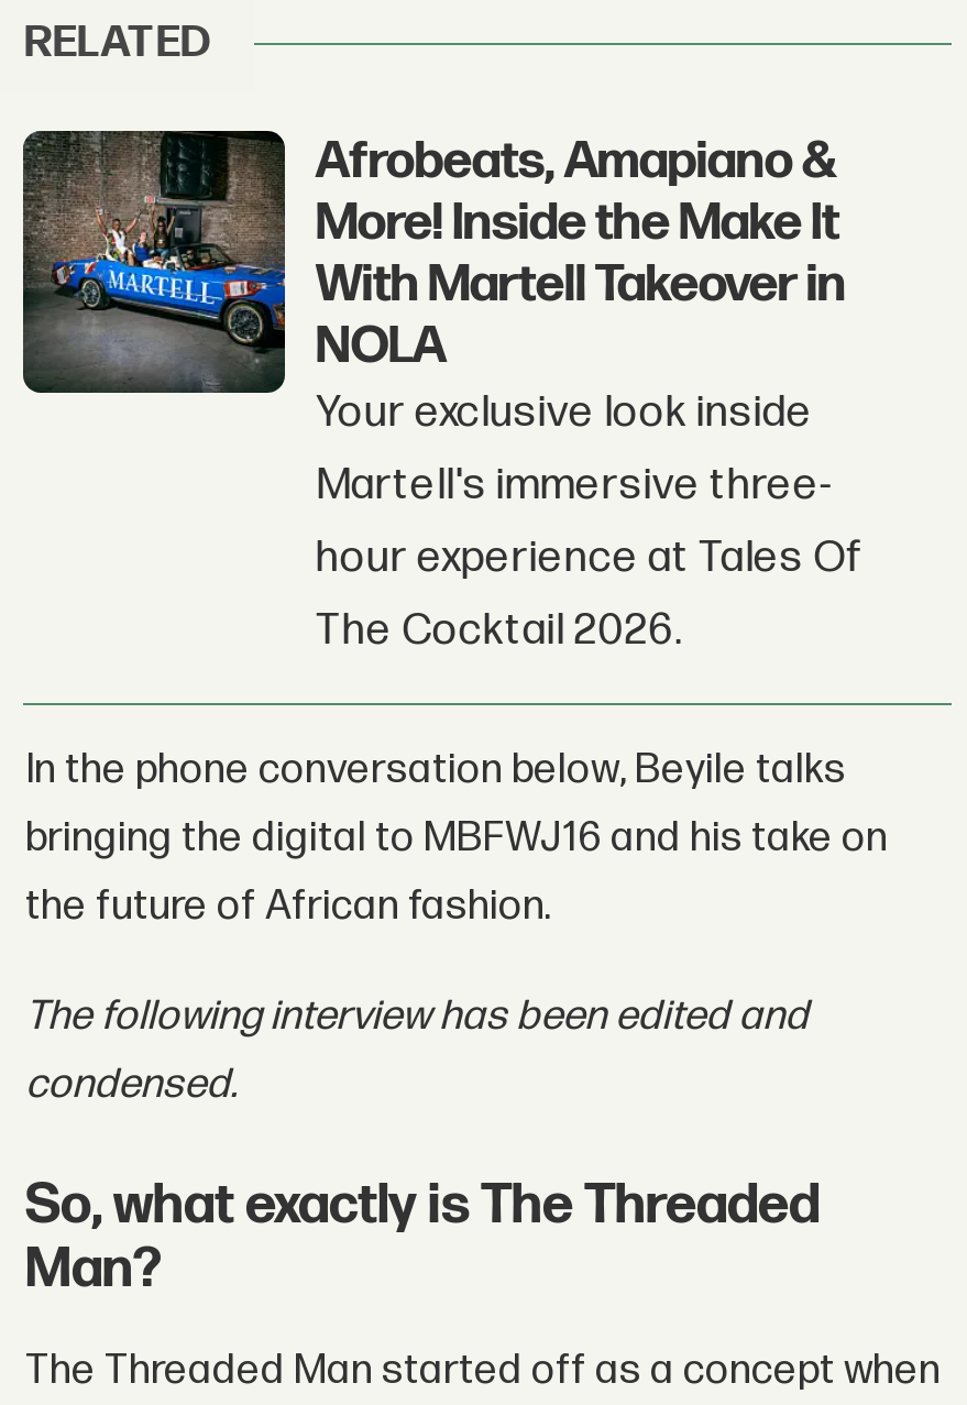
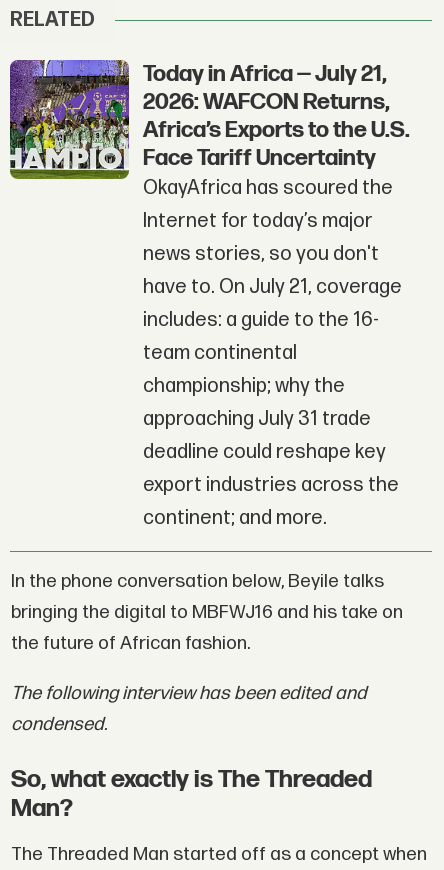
[21,129,863,658] [image] | Afrobeats, Amapiano & | More! Inside the Make It | With Martell Takeover in | NOLA | Your exclusive look inside | Martell's immersive three- | hour experience at Tales Of | The Cocktail 2026. -> [9,59,410,530] [image] | Today in Africa — July 21, | 2026: WAFCON Returns, | Africa’s Exports to the U.S. | Face Tariff Uncertainty | OkayAfrica has scoured the | Internet for today’s major | news stories, so you don't | have to. On July 21, coverage | includes: a guide to the 16- | team continental | championship; why the | approaching July 31 trade | deadline could reshape key | export industries across the | continent; and more.

